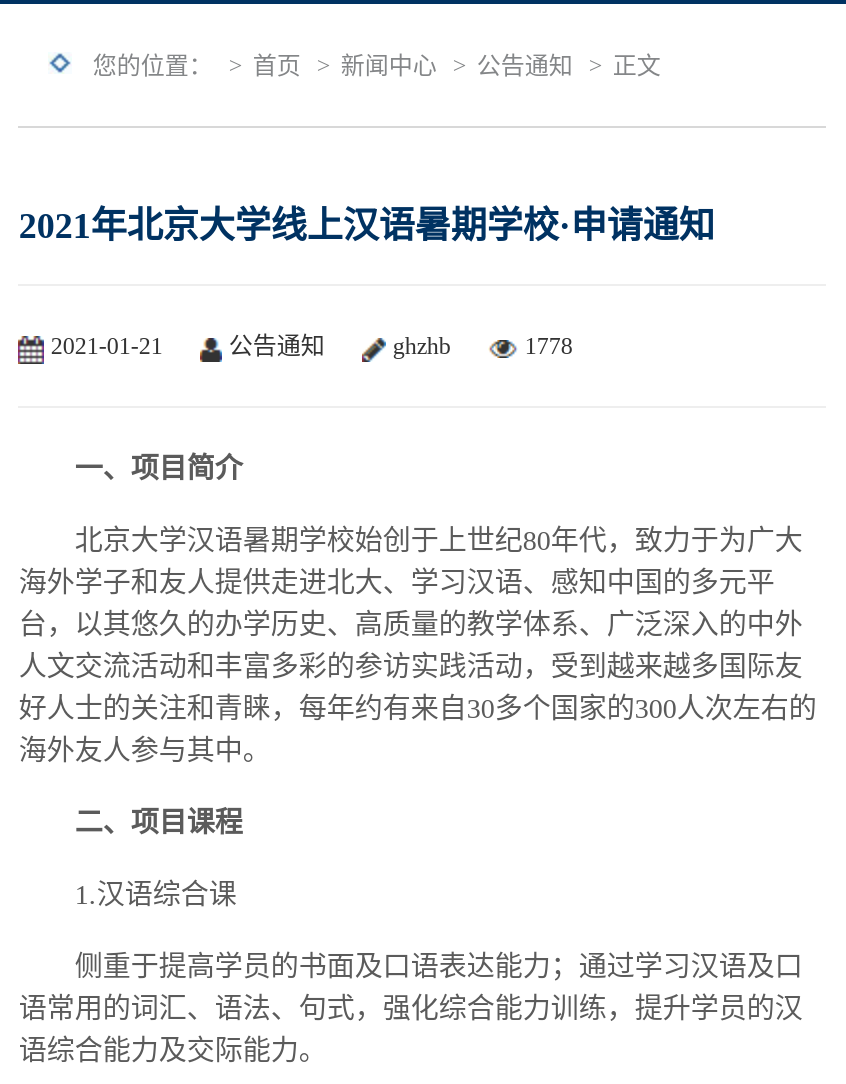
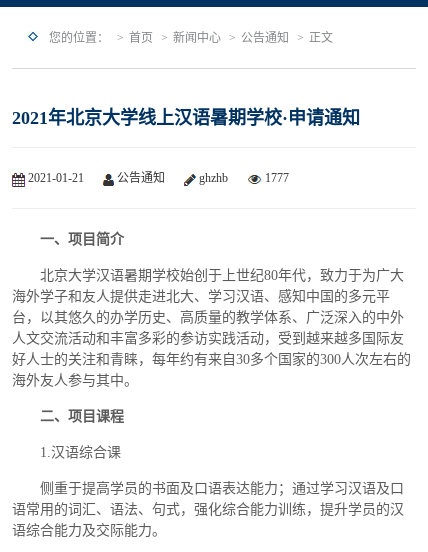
[525,333,573,361] 1778 -> [265,171,289,185] 1777

